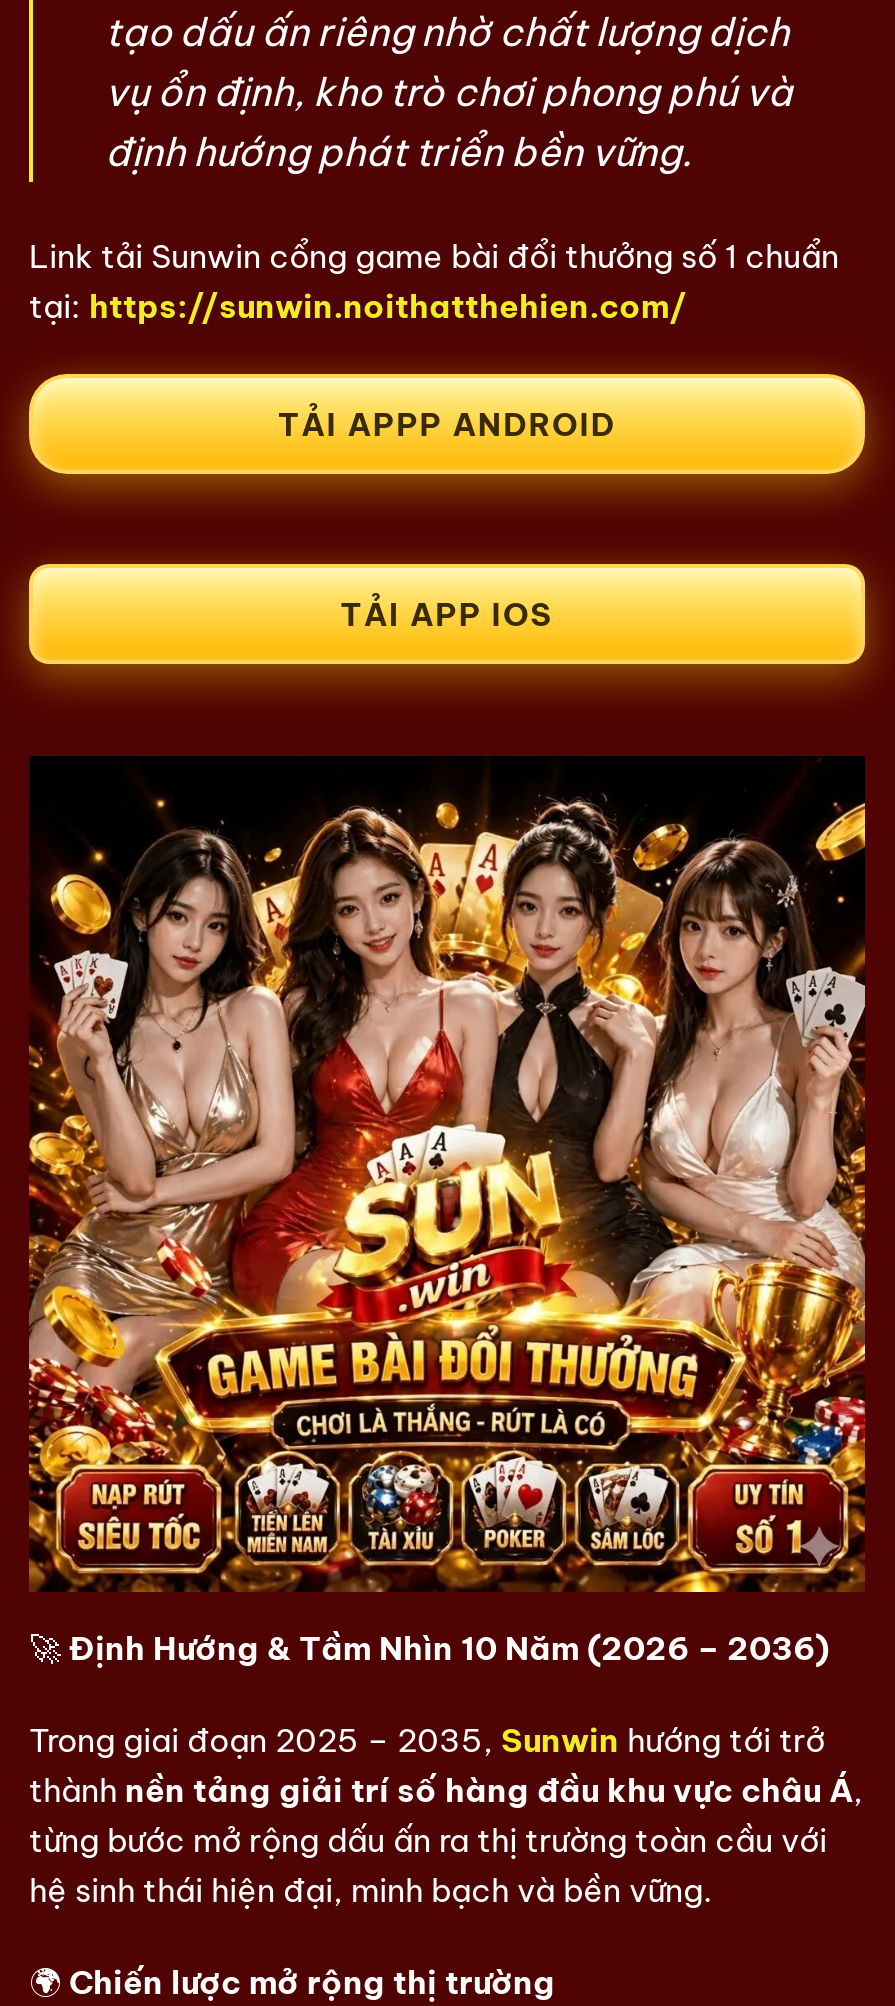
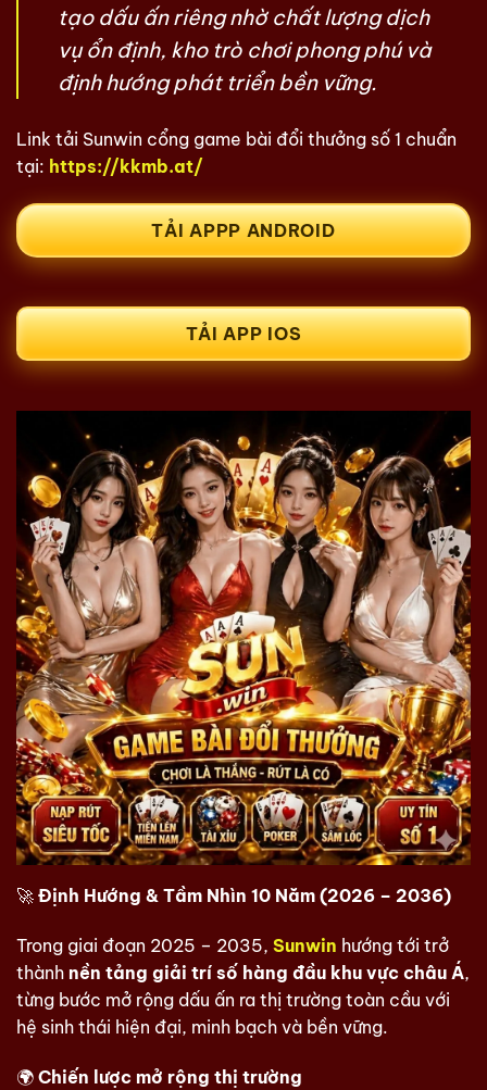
[29,286,687,326] tại: https://sunwin.noithatthehien.com/ -> [16,156,203,177] tại: https://kkmb.at/

